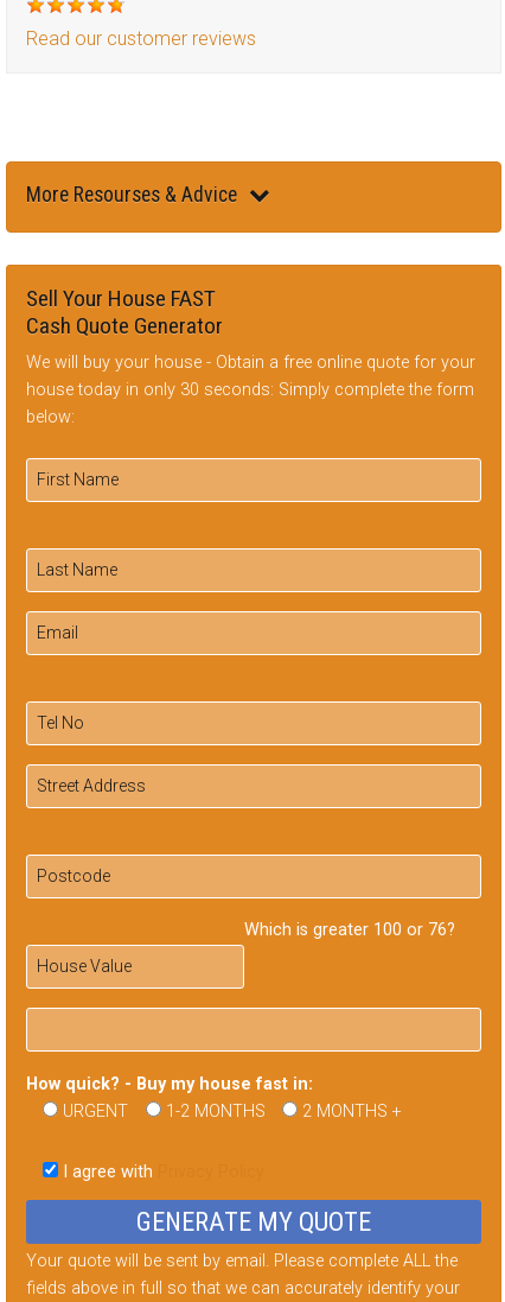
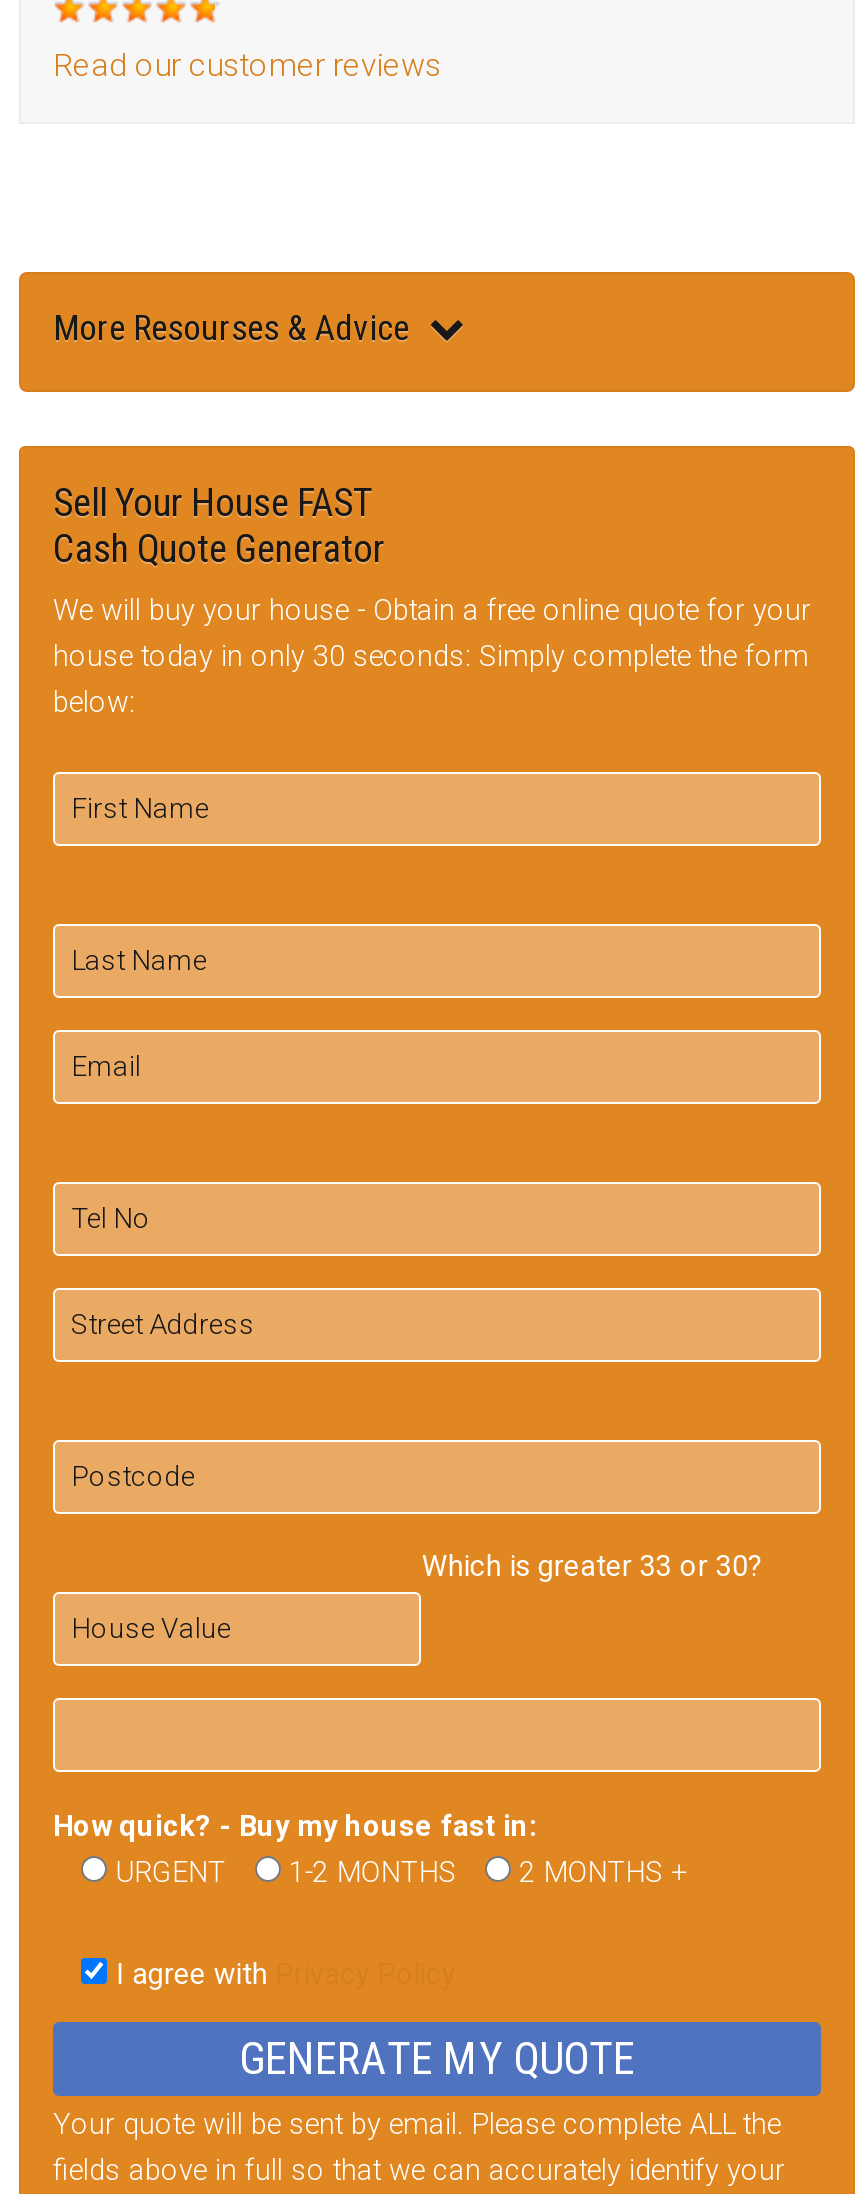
[245,919,456,940] Which is greater 100 or 76? -> [422,1549,762,1583] Which is greater 33 or 30?

